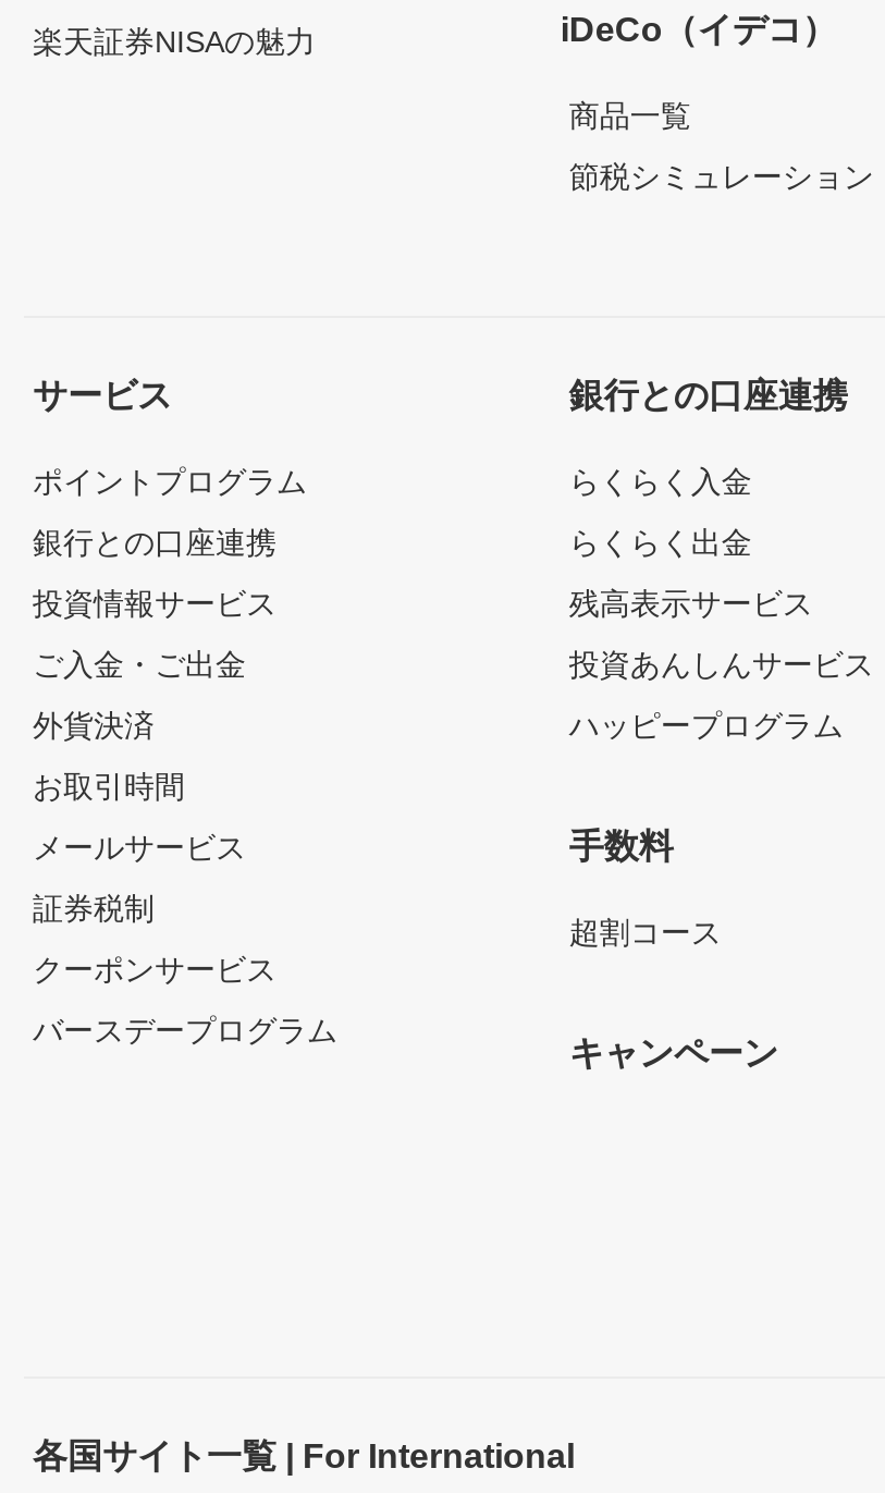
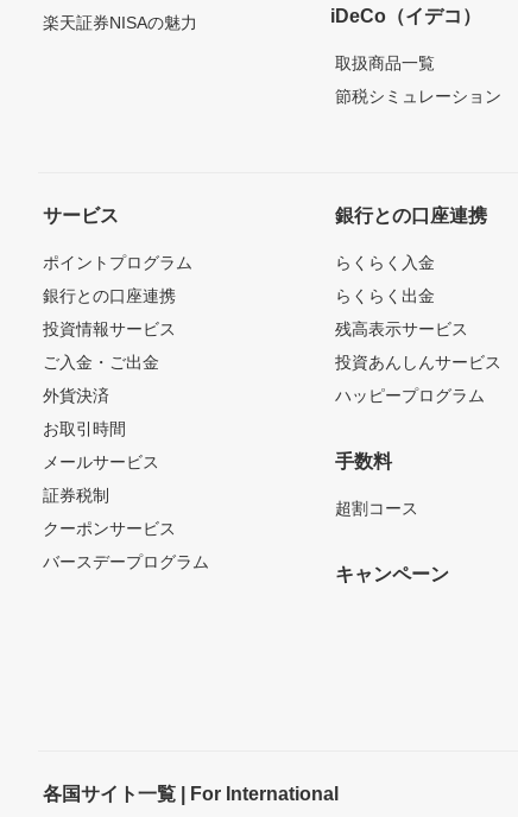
[569,97,691,132] 商品一覧 -> [336,53,435,72] 取扱商品一覧

